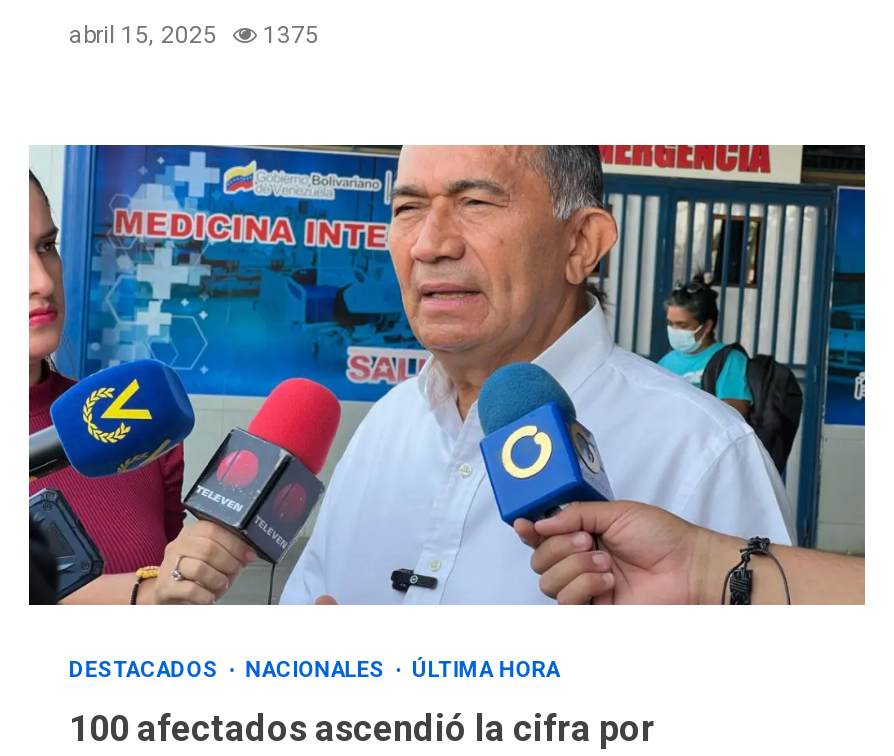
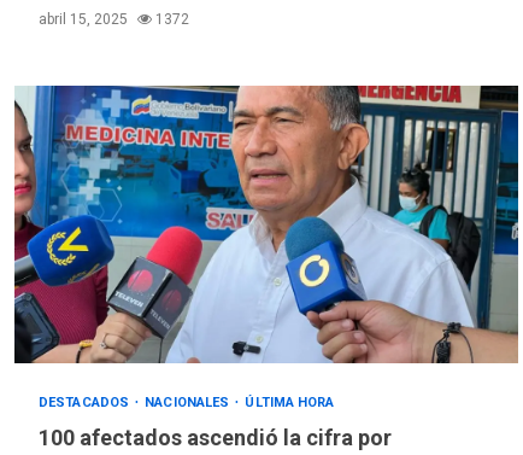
[69,20,319,48] abril 15, 2025 1375 -> [39,11,189,28] abril 15, 2025 1372

